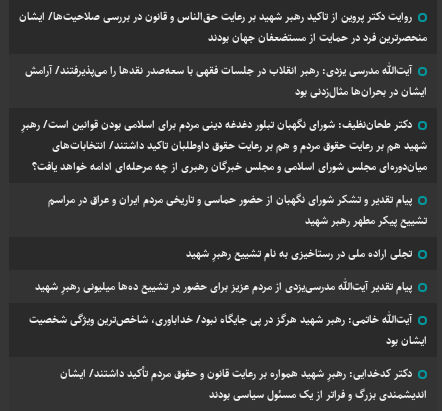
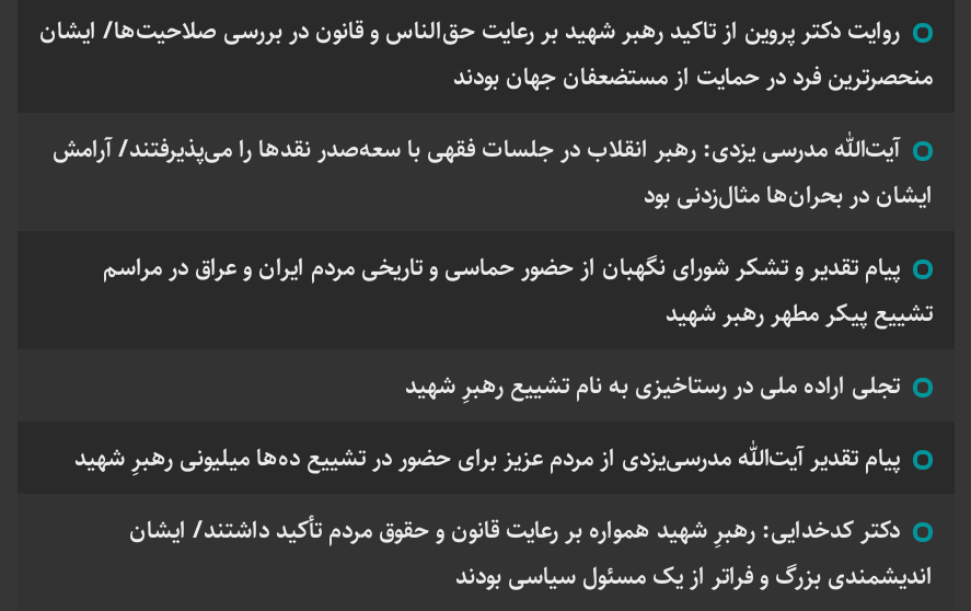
[21,116,427,175] دکتر طحان‌نظیف: شورای نگهبان تبلور دغدغه دینی مردم برای اسلامی بودن قوانین است/ رهبرِ | شهید هم بر رعایت حقوق مردم و هم بر رعایت حقوق داوطلبان تاکید داشتند/ انتخابات‌های | میان‌دوره‌ای مجلس شورای اسلامی و مجلس خبرگان رهبری از چه مرحله‌ای ادامه خواهد یافت؟ -> none
[29,311,427,349] آیت‌الله خاتمی: رهبر شهید هرگز در پی جایگاه نبود/ خداباوری، شاخص‌ترین ویژگی شخصیت | ایشان بود -> none

